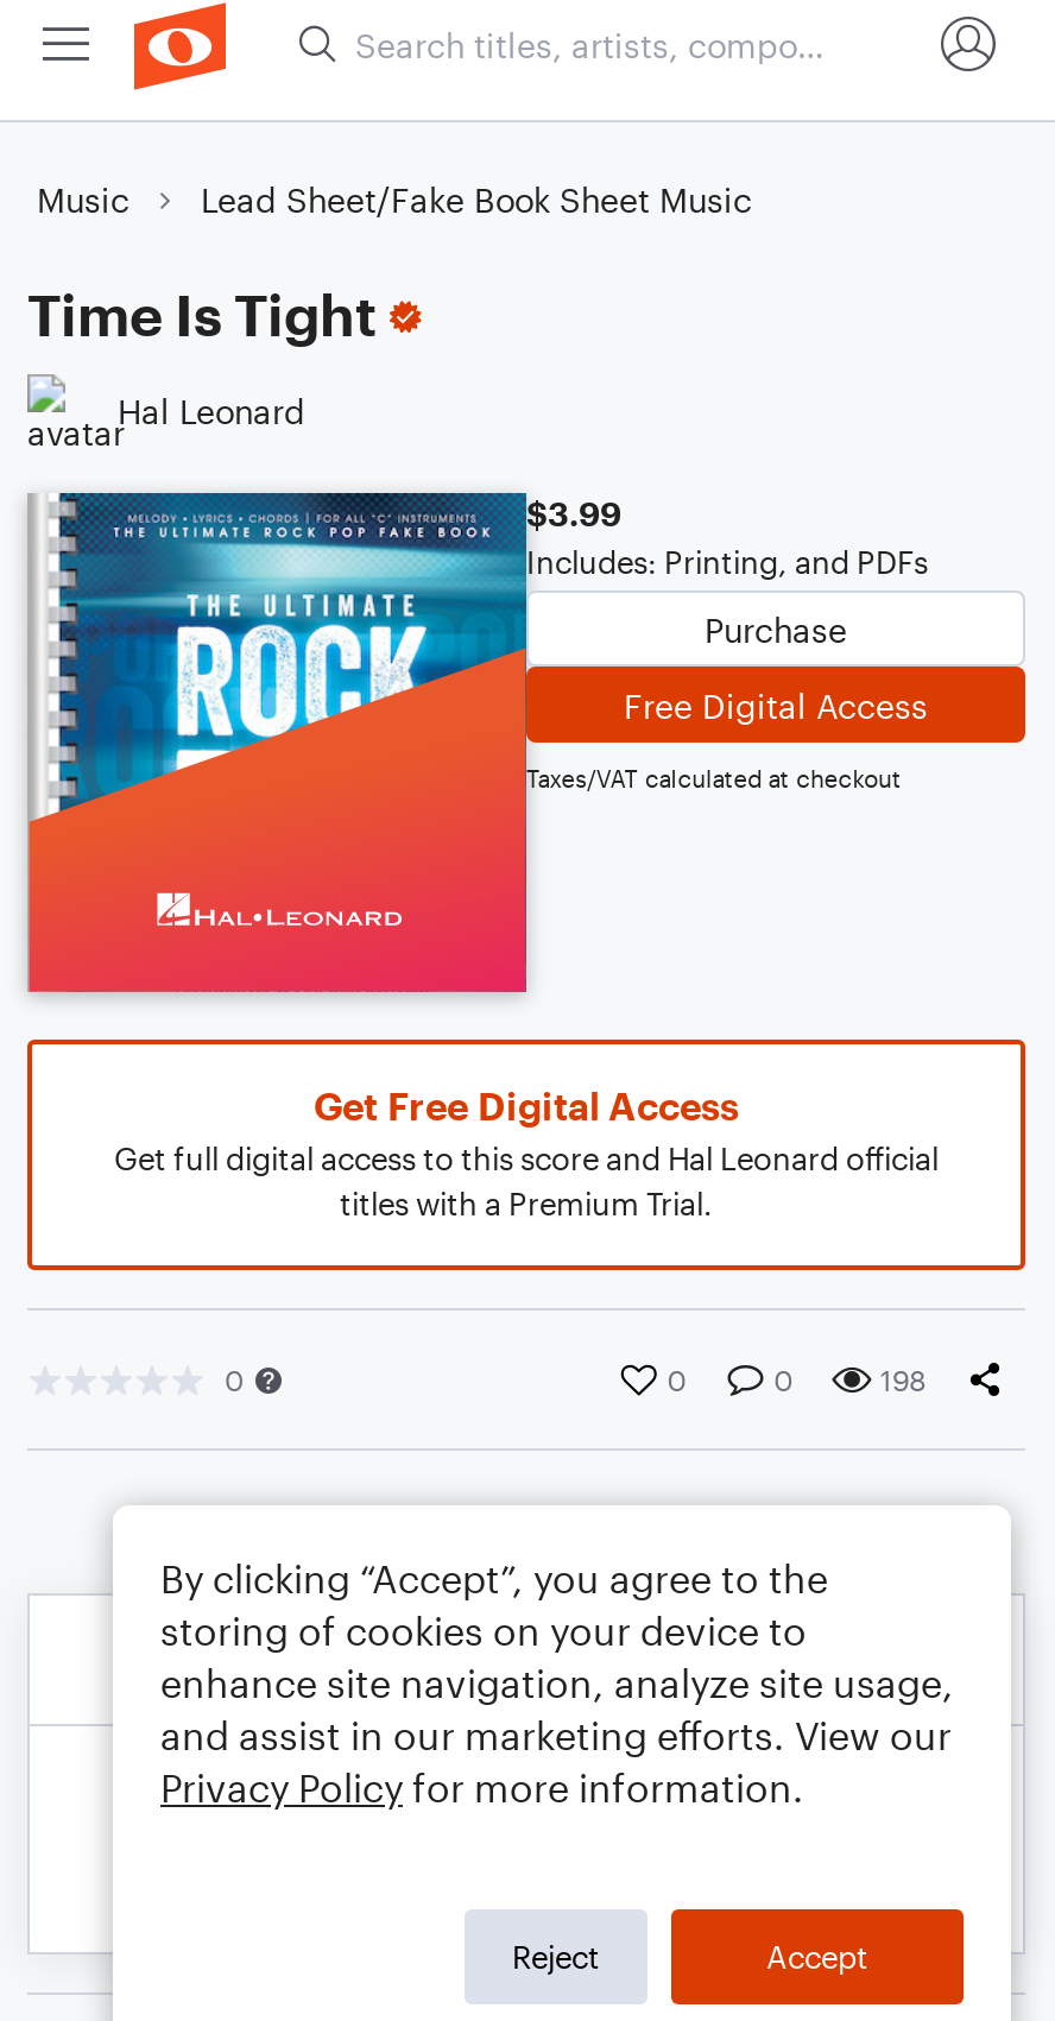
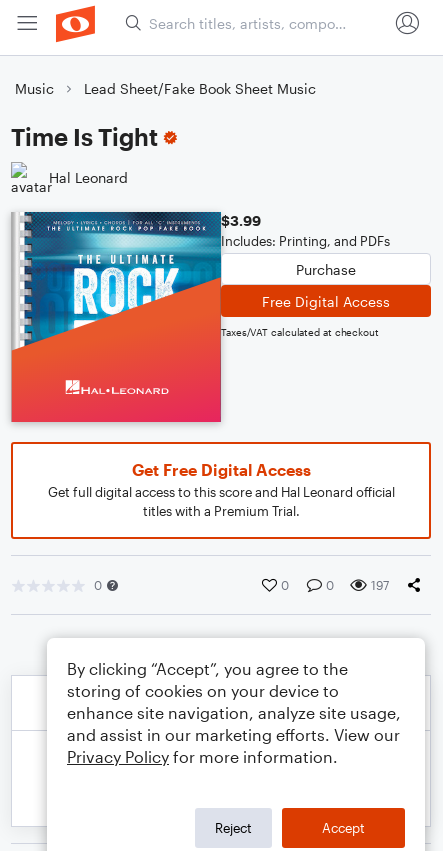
[880,1362,926,1395] 198 -> [371,577,389,591] 197

